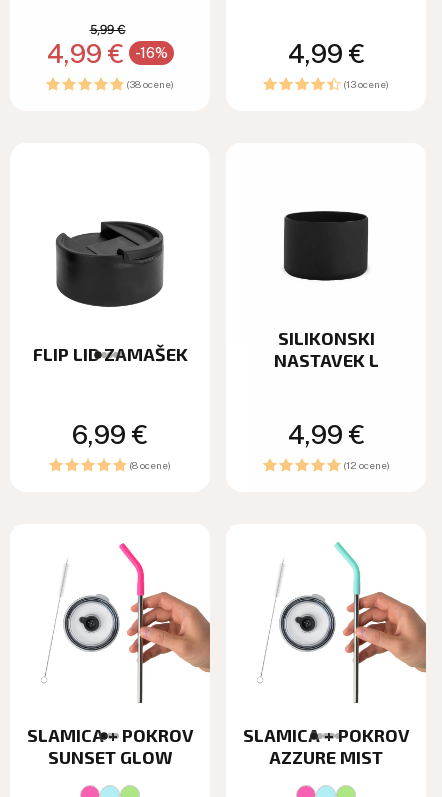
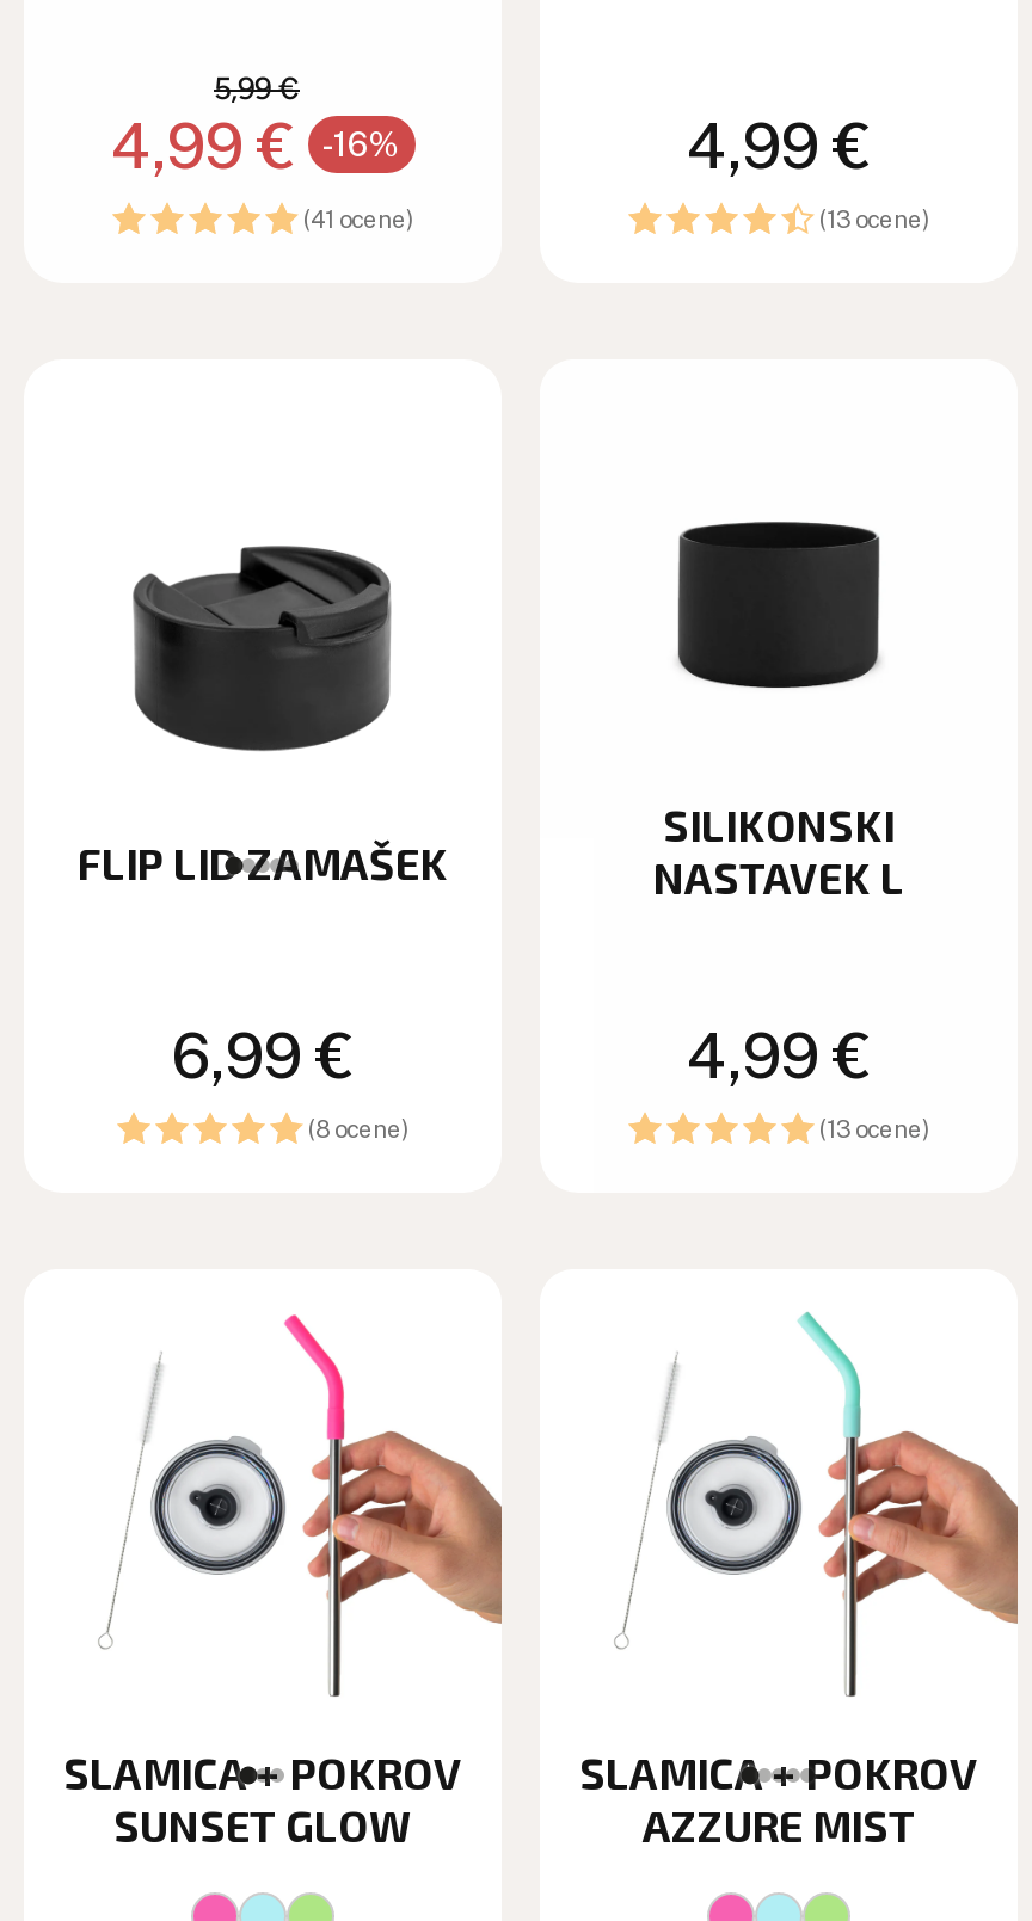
[126,78,174,90] (38 ocene) -> [303,204,413,233] (41 ocene)
[342,459,389,471] (12 ocene) -> [819,1115,929,1144] (13 ocene)

